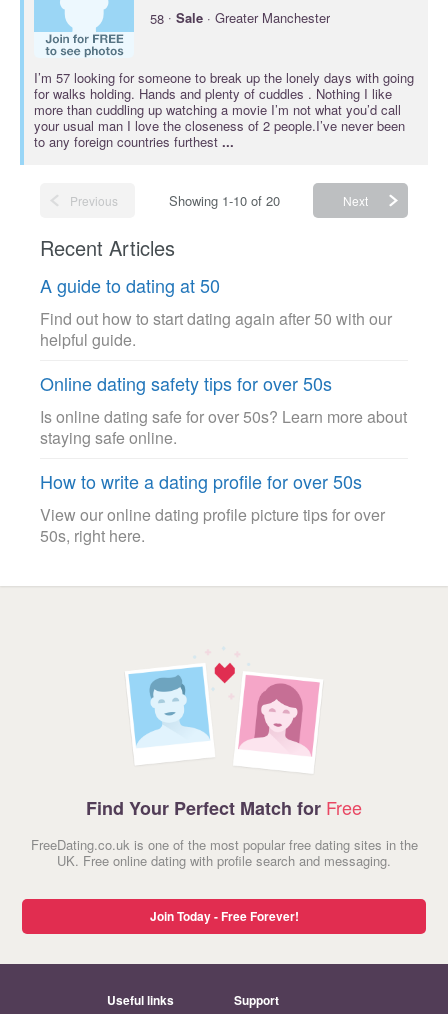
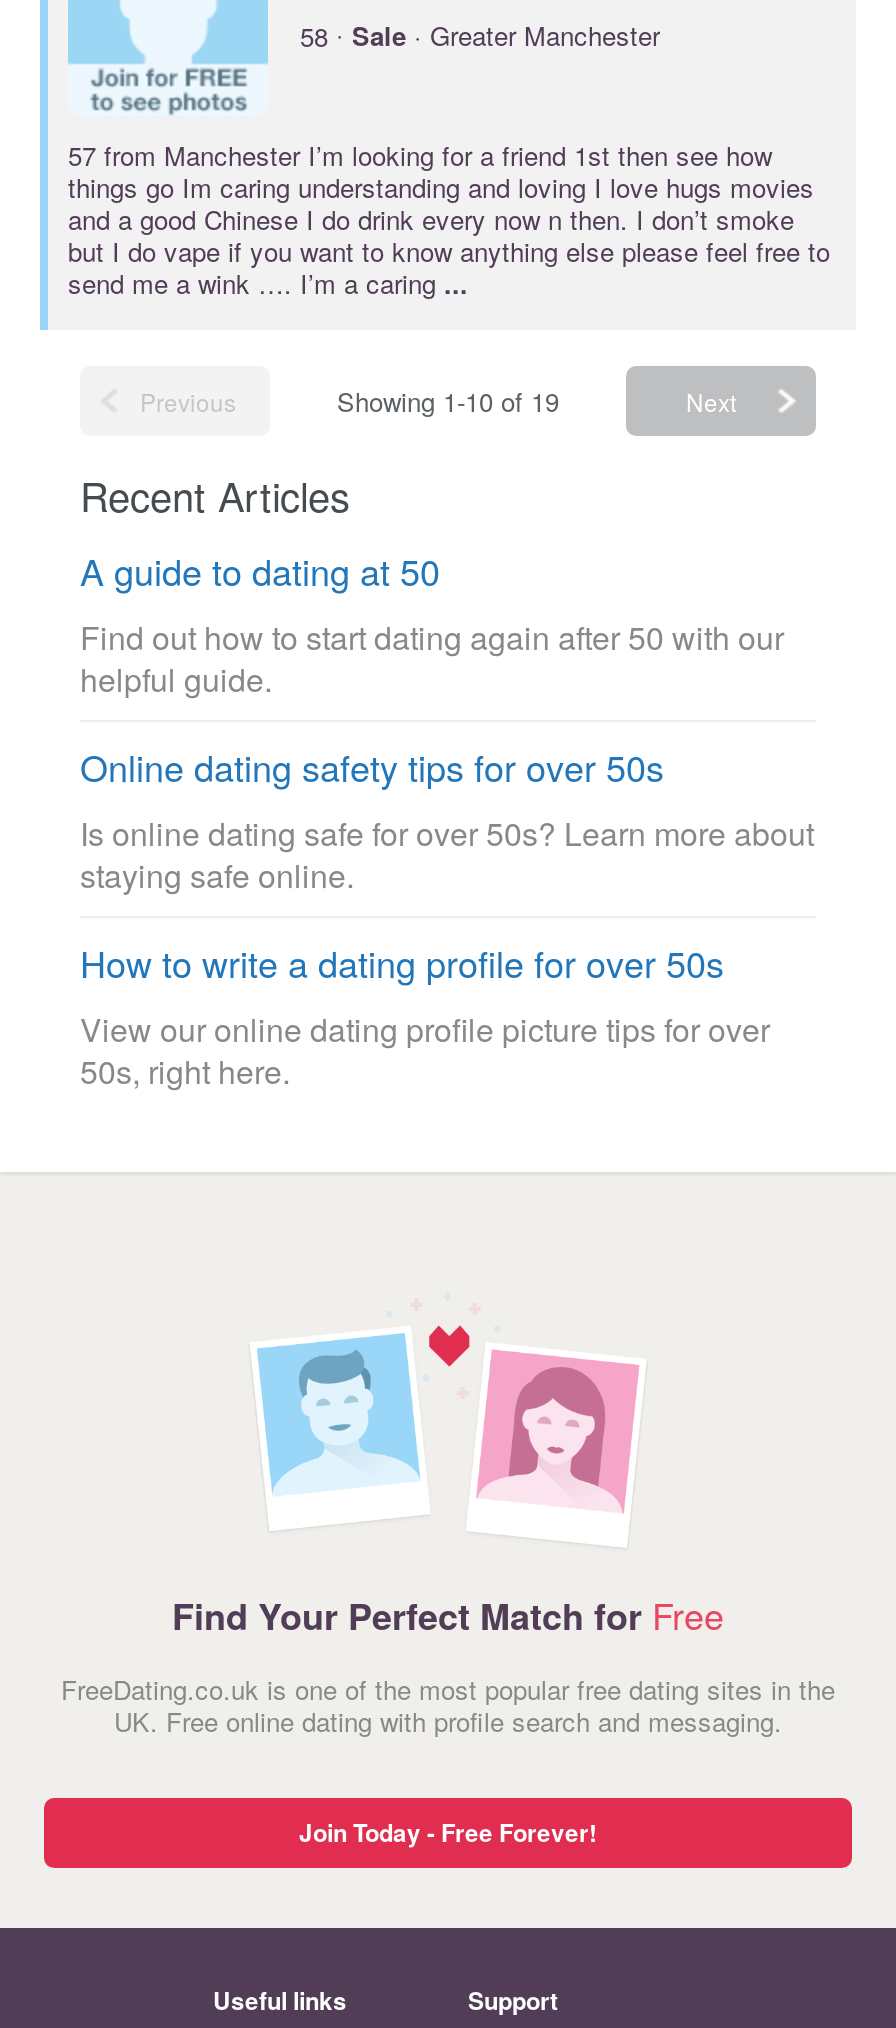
[34,68,414,151] I’m 57 looking for someone to break up the lonely days with going | for walks holding. Hands and plenty of cuddles . Nothing I like | more than cuddling up watching a movie I’m not what you’d call | your usual man I love the closeness of 2 people.I’ve never been | to any foreign countries furthest... -> [68,136,830,302] 57 from Manchester I’m looking for a friend 1st then see how | things go Im caring understanding and loving I love hugs movies | and a good Chinese I do drink every now n then. I don’t smoke | but I do vape if you want to know anything else please feel free to | send me a wink …. I’m a caring...
[168,191,279,210] Showing 1-10 of 20 -> [337,382,559,420] Showing 1-10 of 19

